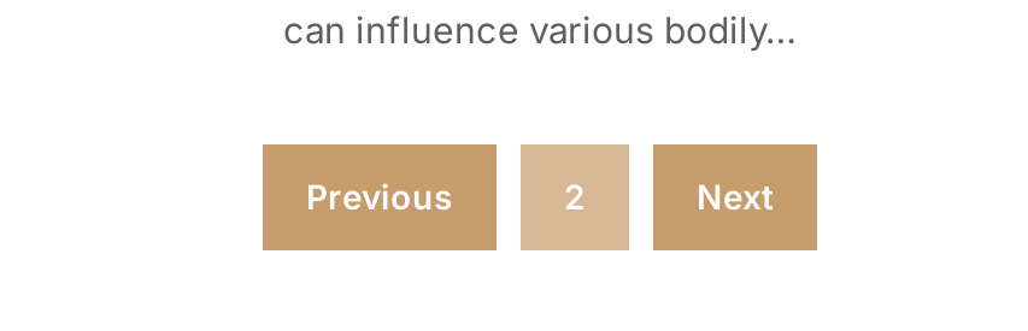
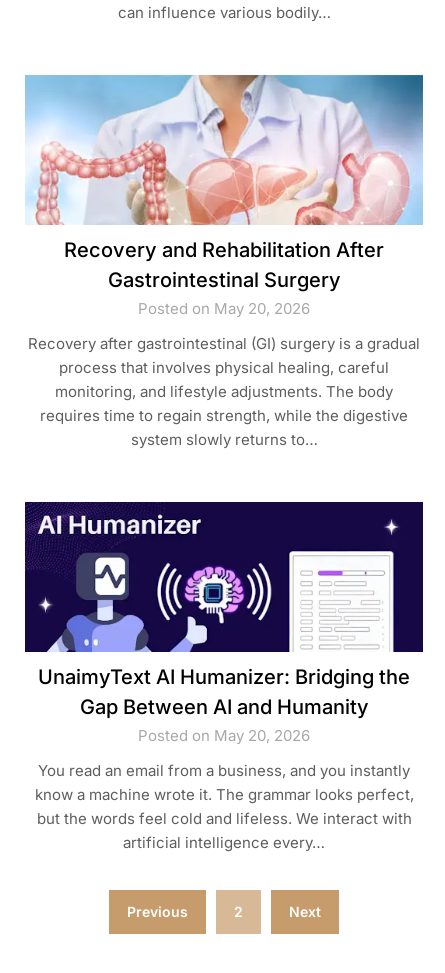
none -> [24,74,424,449] [image] | Recovery and Rehabilitation After | Gastrointestinal Surgery | Posted on May 20, 2026 | Recovery after gastrointestinal (GI) surgery is a gradual | process that involves physical healing, careful | monitoring, and lifestyle adjustments. The body | requires time to regain strength, while the digestive | system slowly returns to…
none -> [24,501,424,852] [image] | UnaimyText AI Humanizer: Bridging the | Gap Between AI and Humanity | Posted on May 20, 2026 | You read an email from a business, and you instantly | know a machine wrote it. The grammar looks perfect, | but the words feel cold and lifeless. We interact with | artificial intelligence every…

